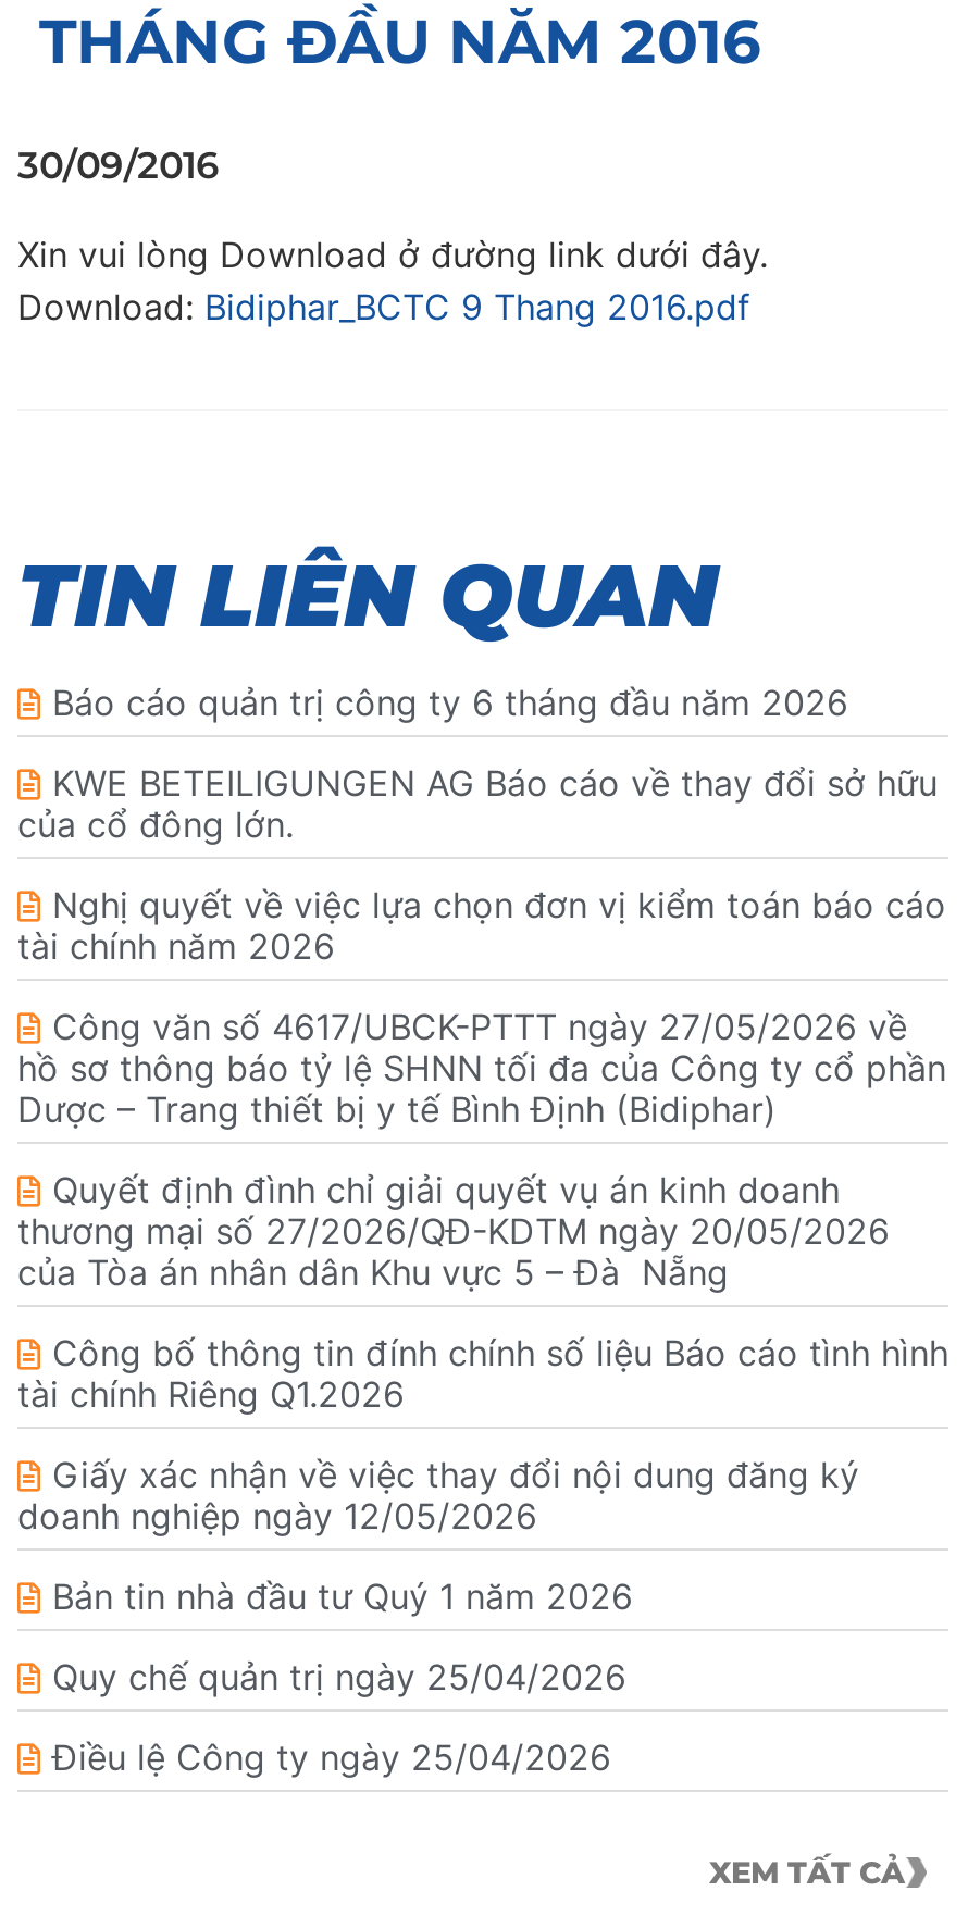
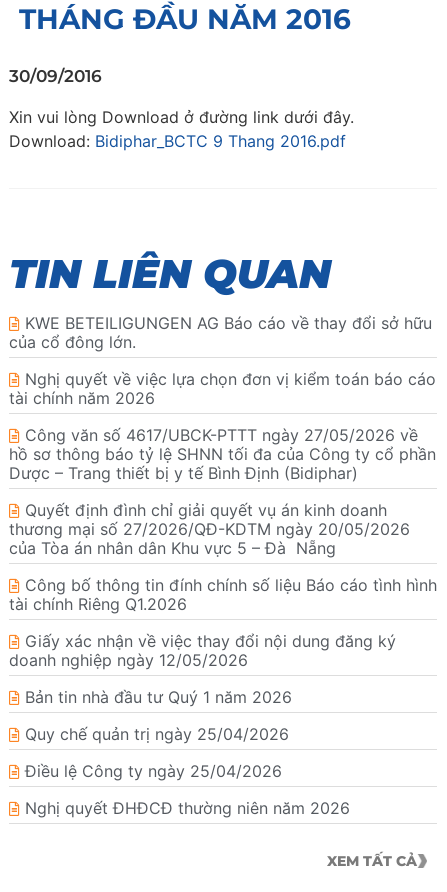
[52,681,848,725] Báo cáo quản trị công ty 6 tháng đầu năm 2026 -> none
moved [17,762,948,1779] -> [9,313,437,781]: KWE BETEILIGUNGEN AG Báo cáo về thay đổi sở hữu | của cổ đông lớn. | Nghị quyết về việc lựa chọn đơn vị kiểm toán báo cáo | ... | Quy chế quản trị ngày 25/04/2026 | Điều lệ Công ty ngày 25/04/2026
none -> [25,798,350,818] Nghị quyết ĐHĐCĐ thường niên năm 2026

